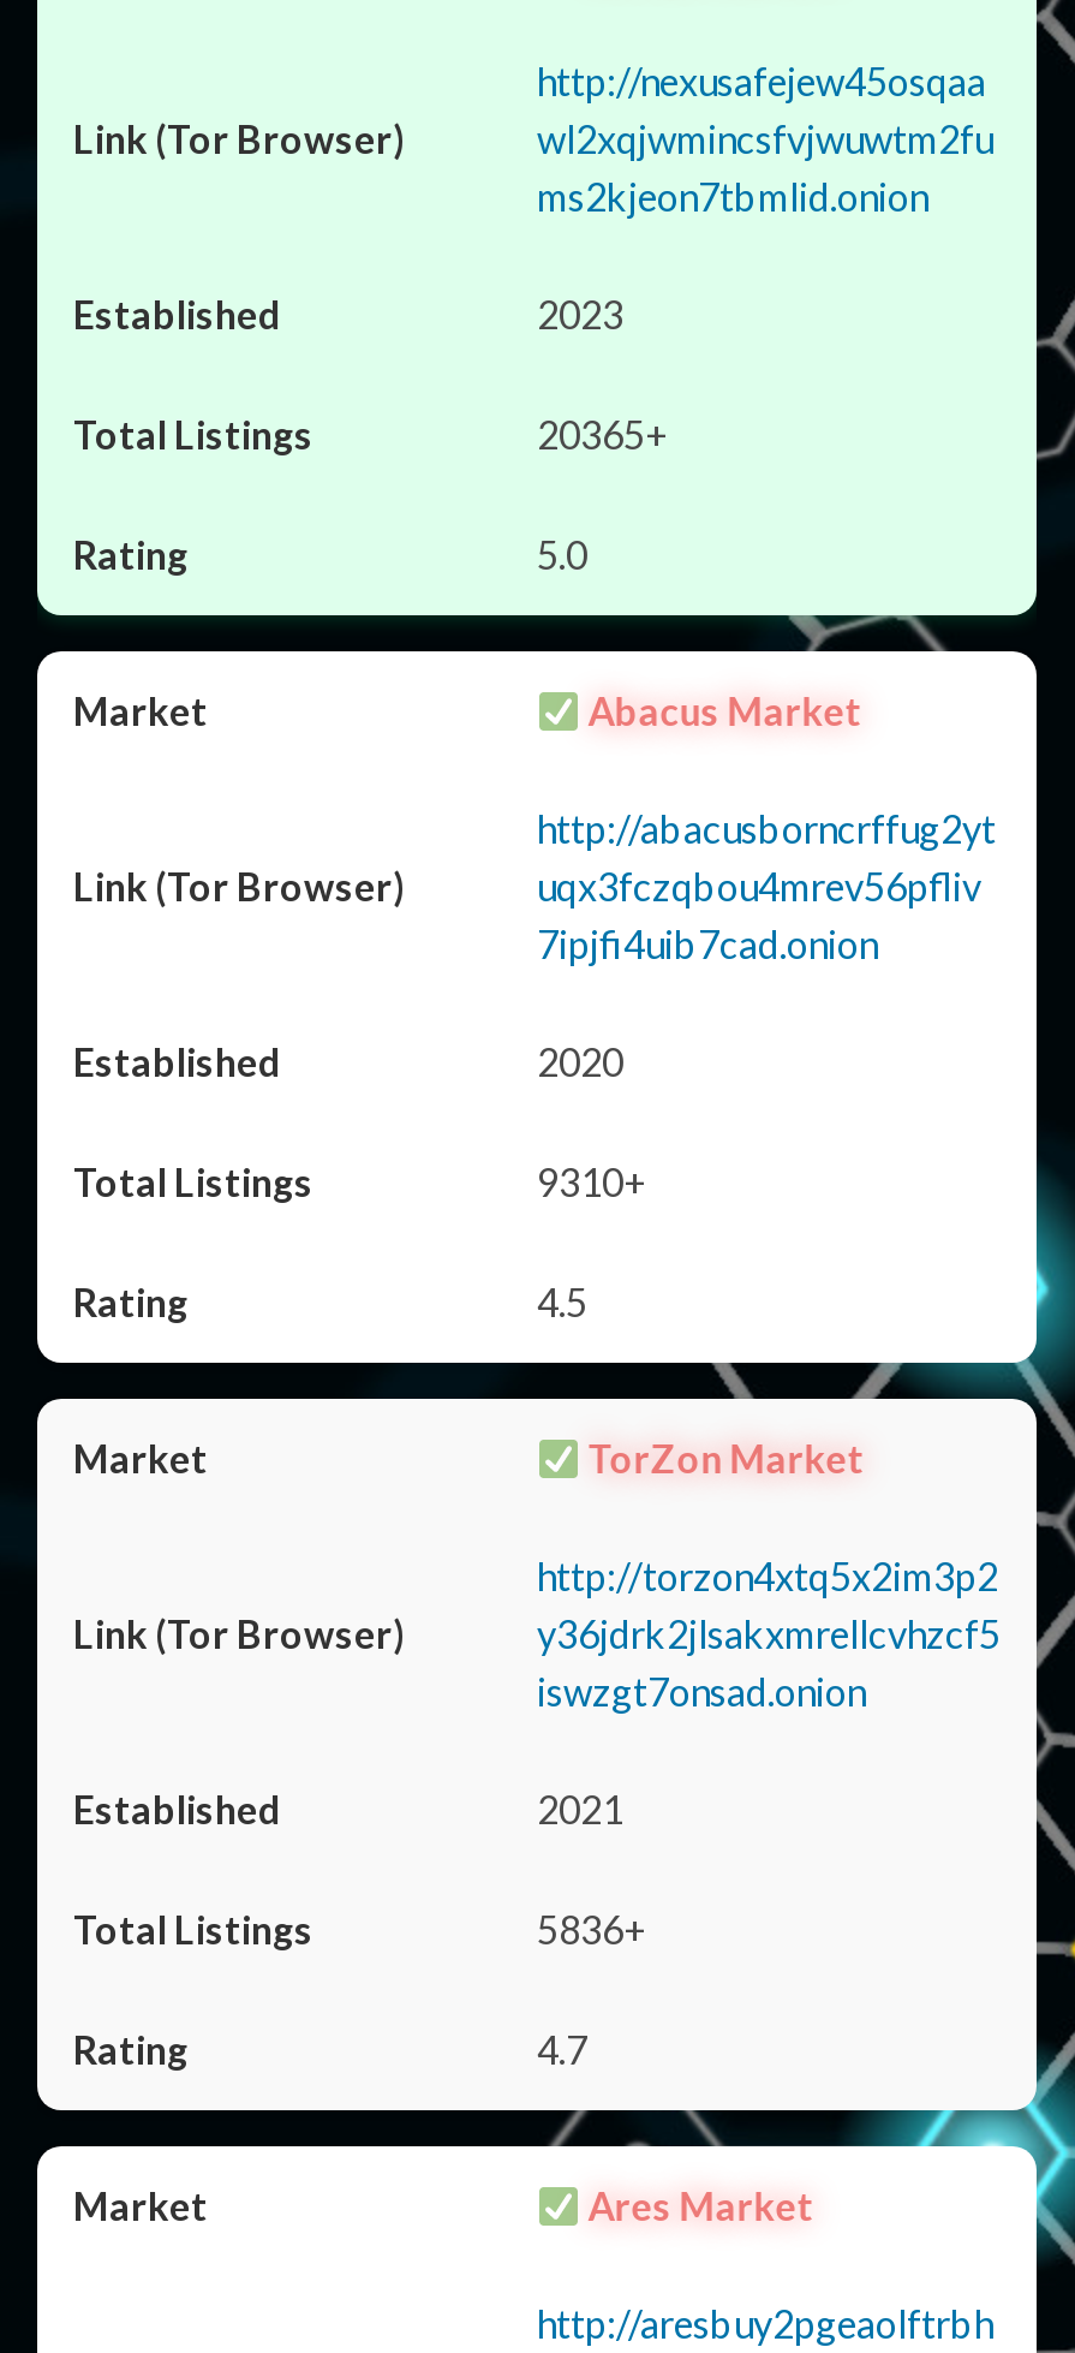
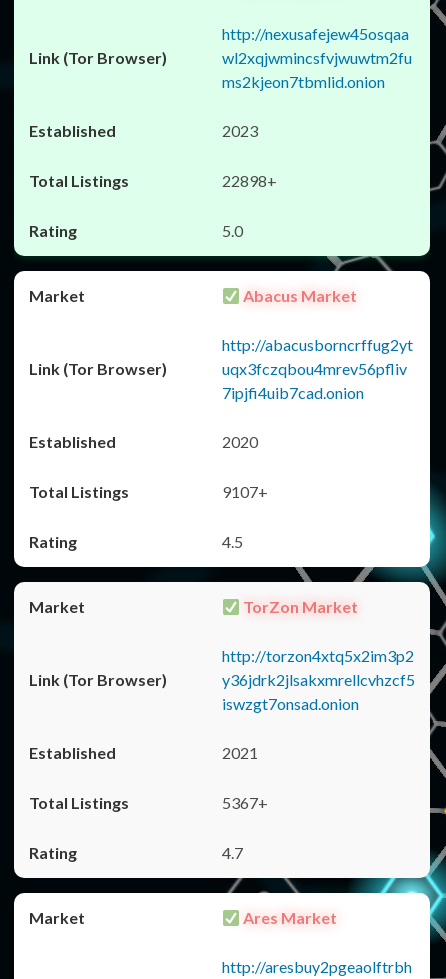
[537,411,669,457] 20365+ -> [222,171,277,190] 22898+
[537,1158,647,1204] 9310+ -> [222,482,268,501] 9107+
[537,1906,647,1952] 5836+ -> [222,793,268,812] 5367+

